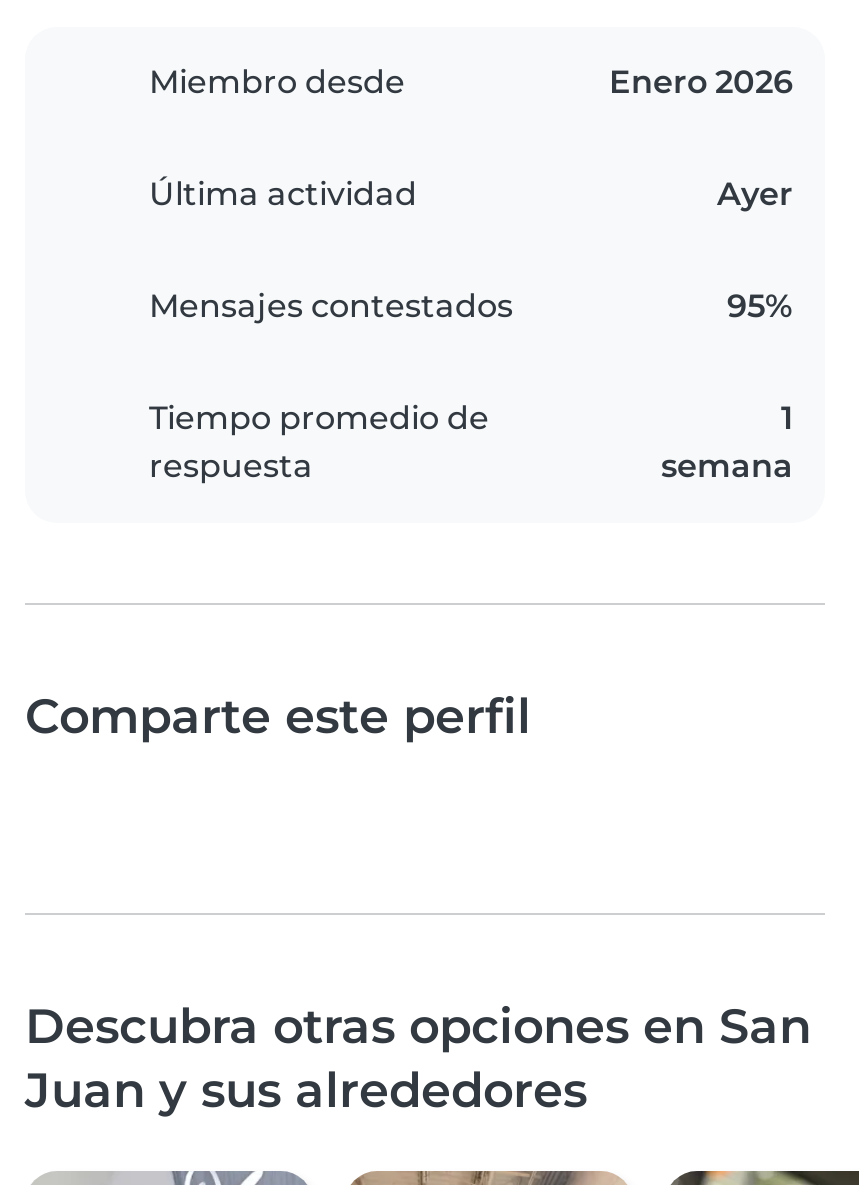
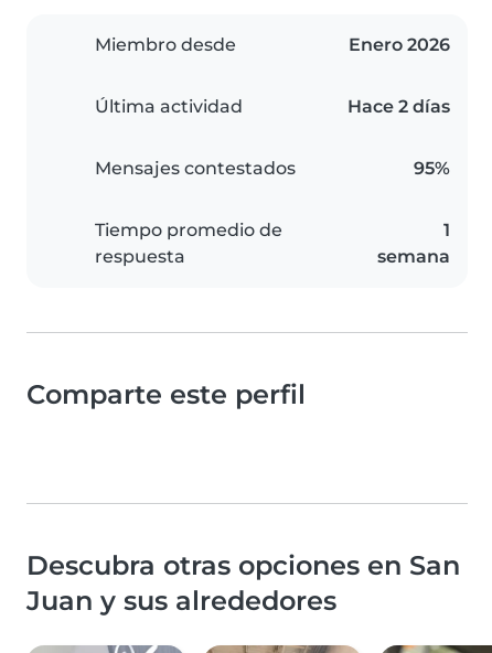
[717,175,793,213] Ayer -> [347,96,450,117] Hace 2 días

